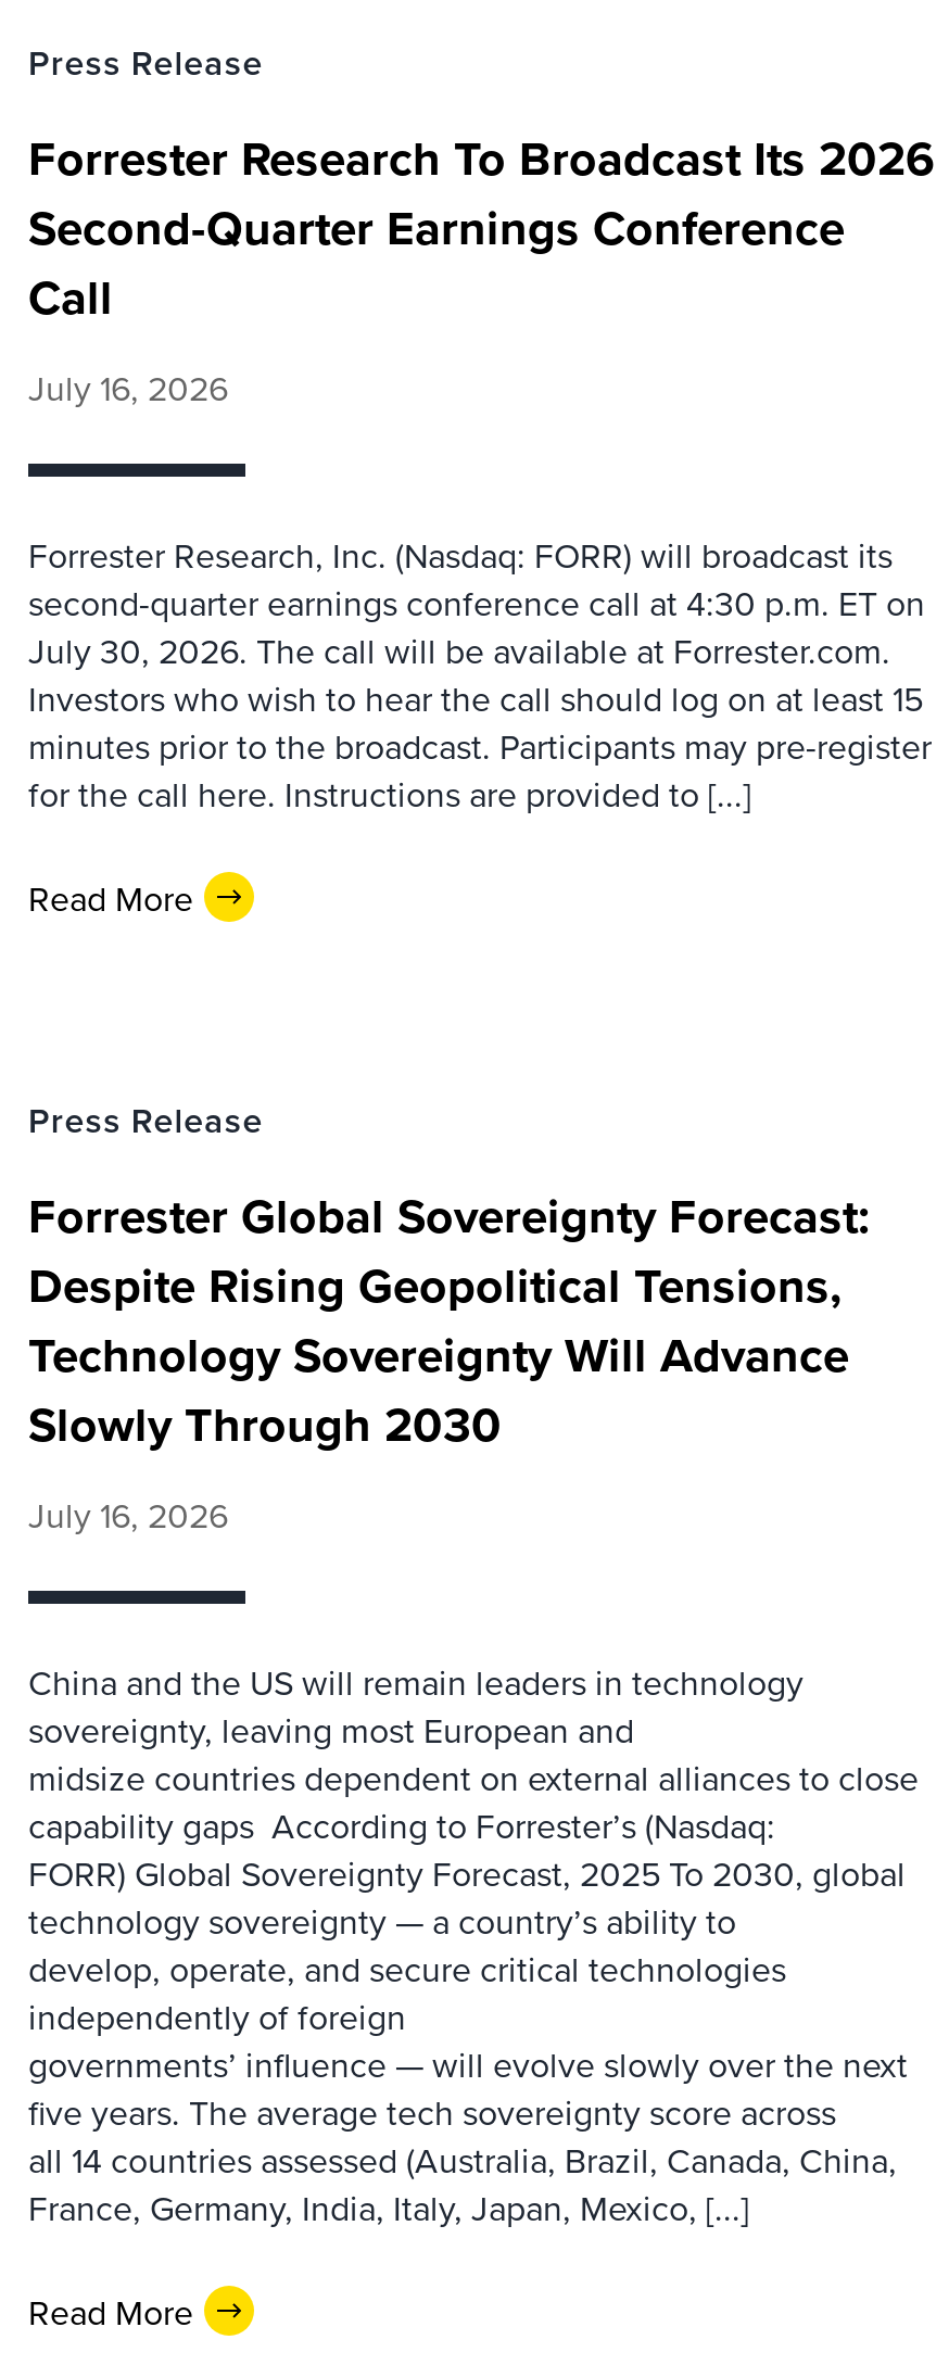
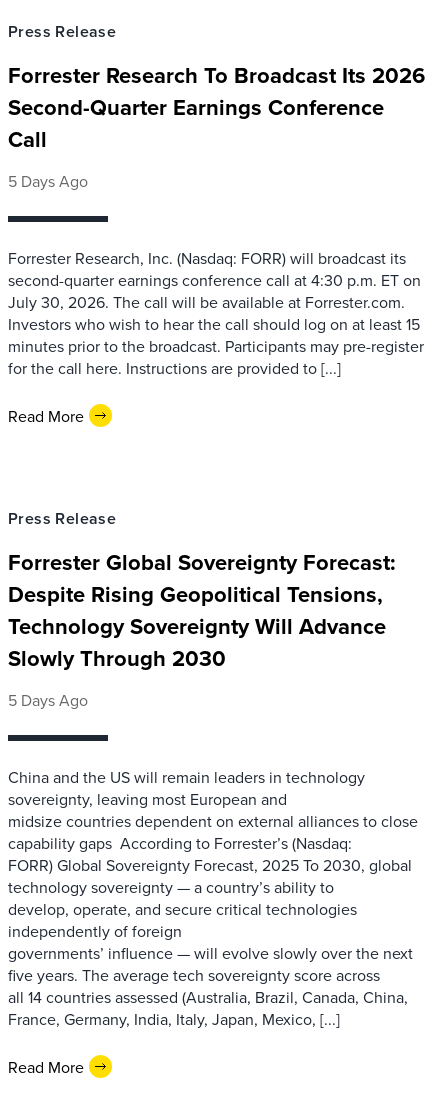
[28,364,228,412] July 16, 2026 -> [8,170,88,192] 5 Days Ago
[28,1491,228,1539] July 16, 2026 -> [8,689,88,711] 5 Days Ago

